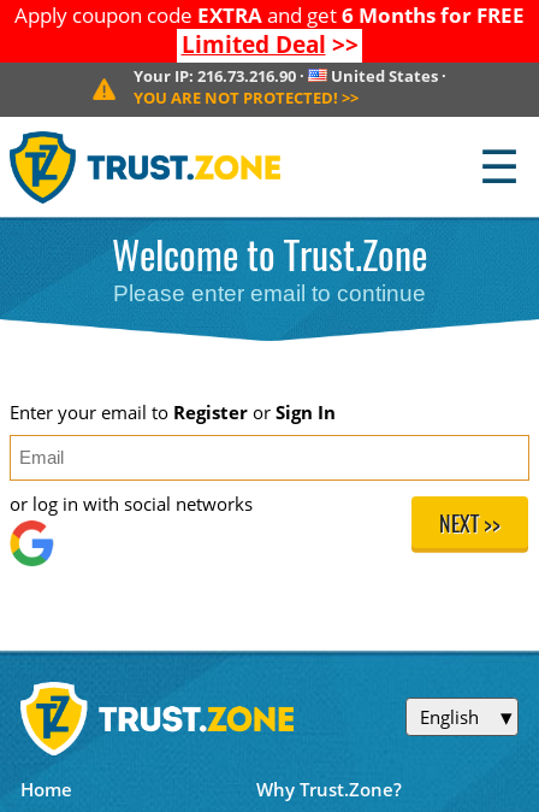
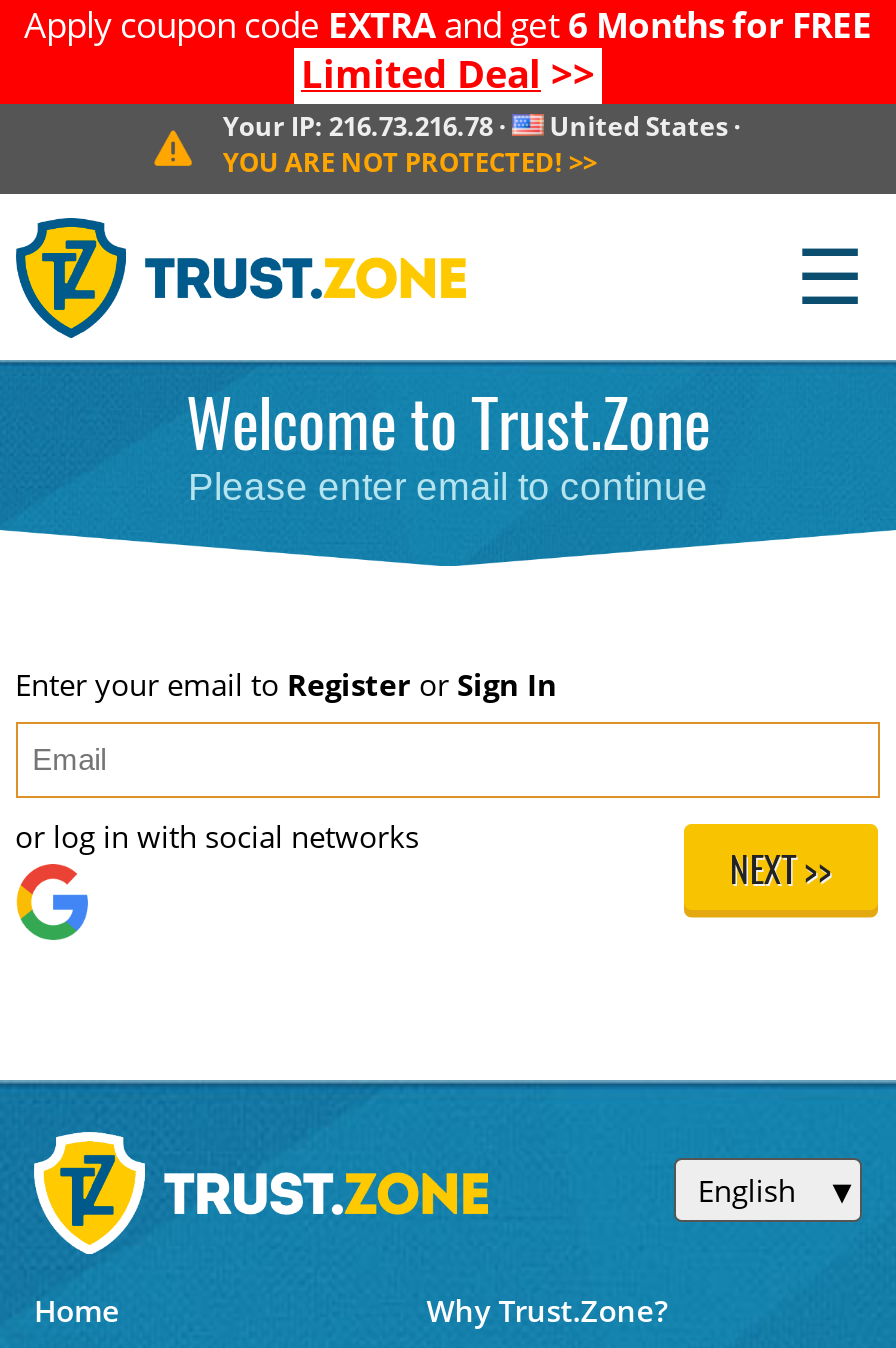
[134,65,446,87] Your IP: 216.73.216.90 · United States · -> [223,108,741,144] Your IP: 216.73.216.78 · United States ·

